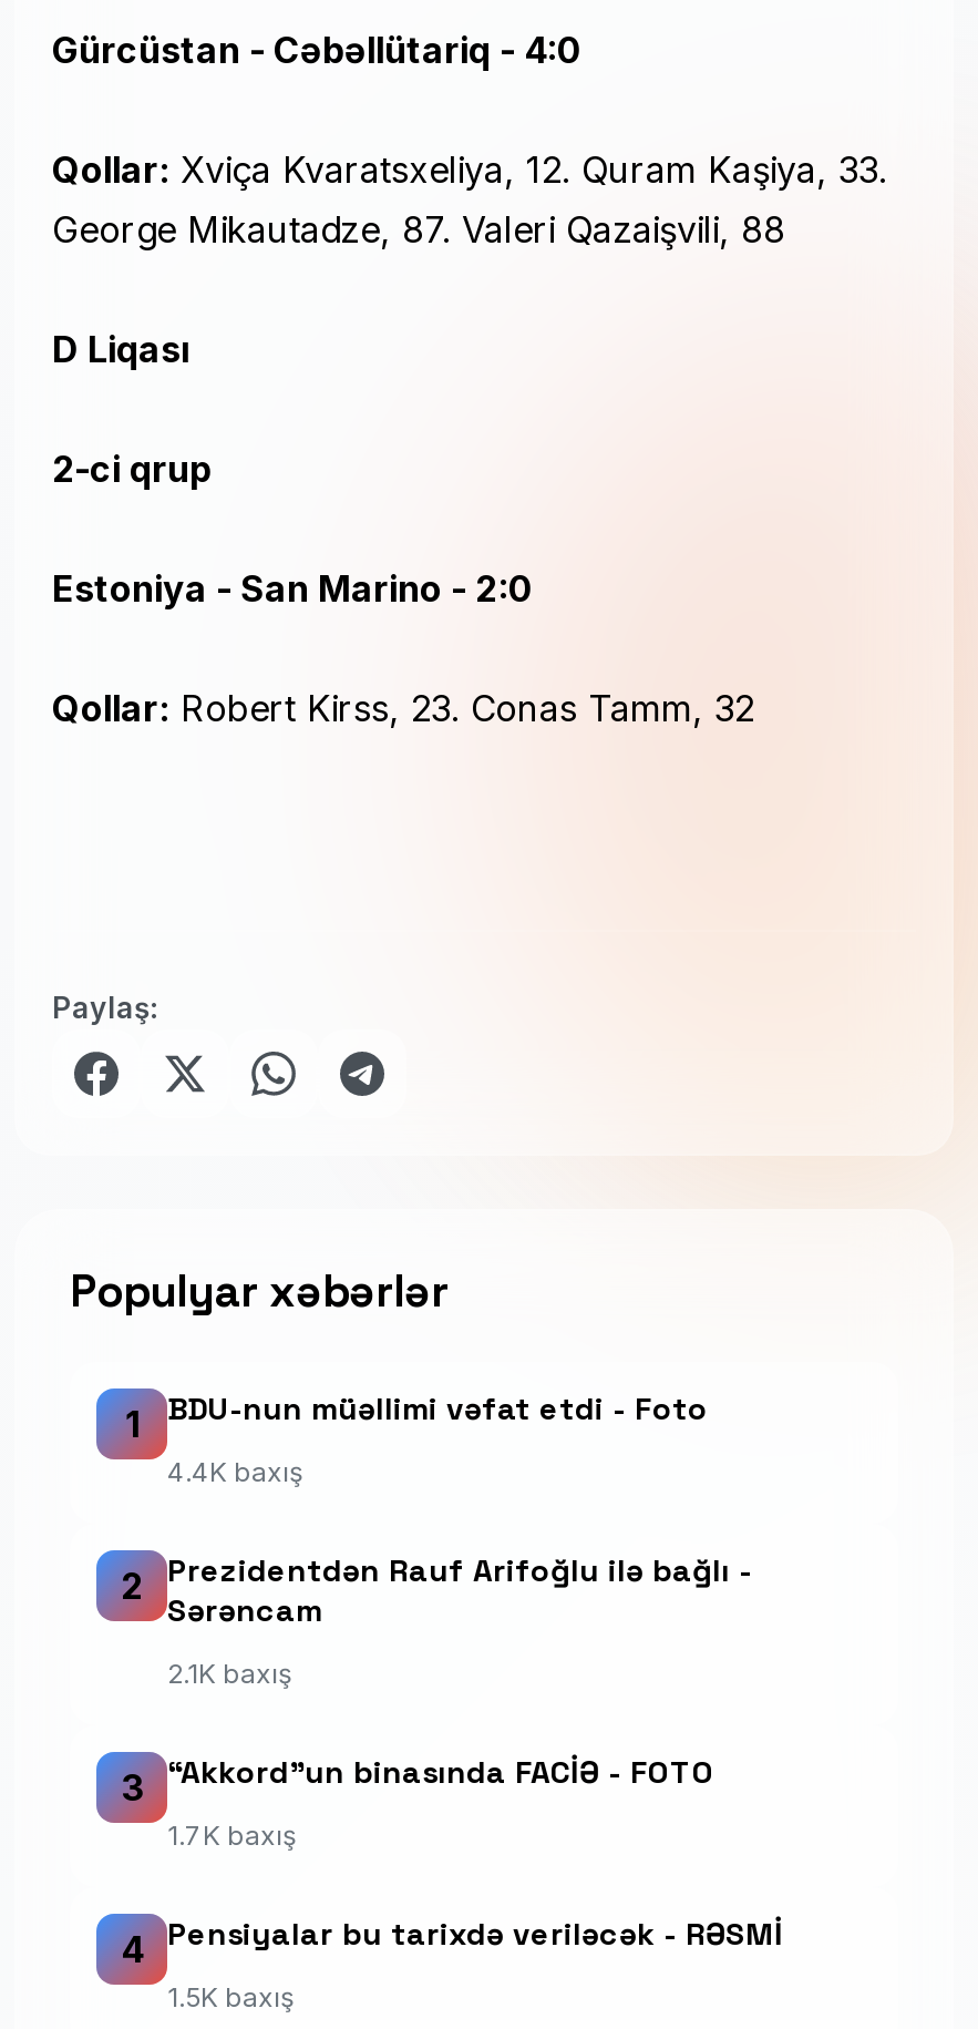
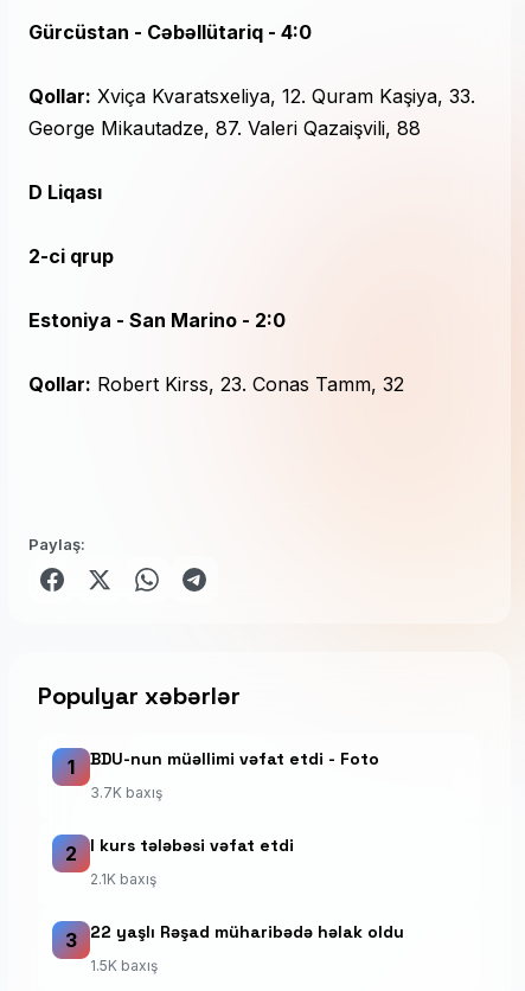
[167,1455,302,1488] 4.4K baxış -> [90,784,162,801] 3.7K baxış
[167,1550,752,1630] Prezidentdən Rauf Arifoğlu ilə bağlı - | Sərəncam -> [90,835,294,856] I kurs tələbəsi vəfat etdi
[121,1752,783,1970] “Akkord”un binasında FACİƏ - FOTO | 1.7K baxış | 4 | Pensiyalar bu tarixdə veriləcək - RƏSMİ -> [90,921,404,942] 22 yaşlı Rəşad müharibədə həlak oldu

